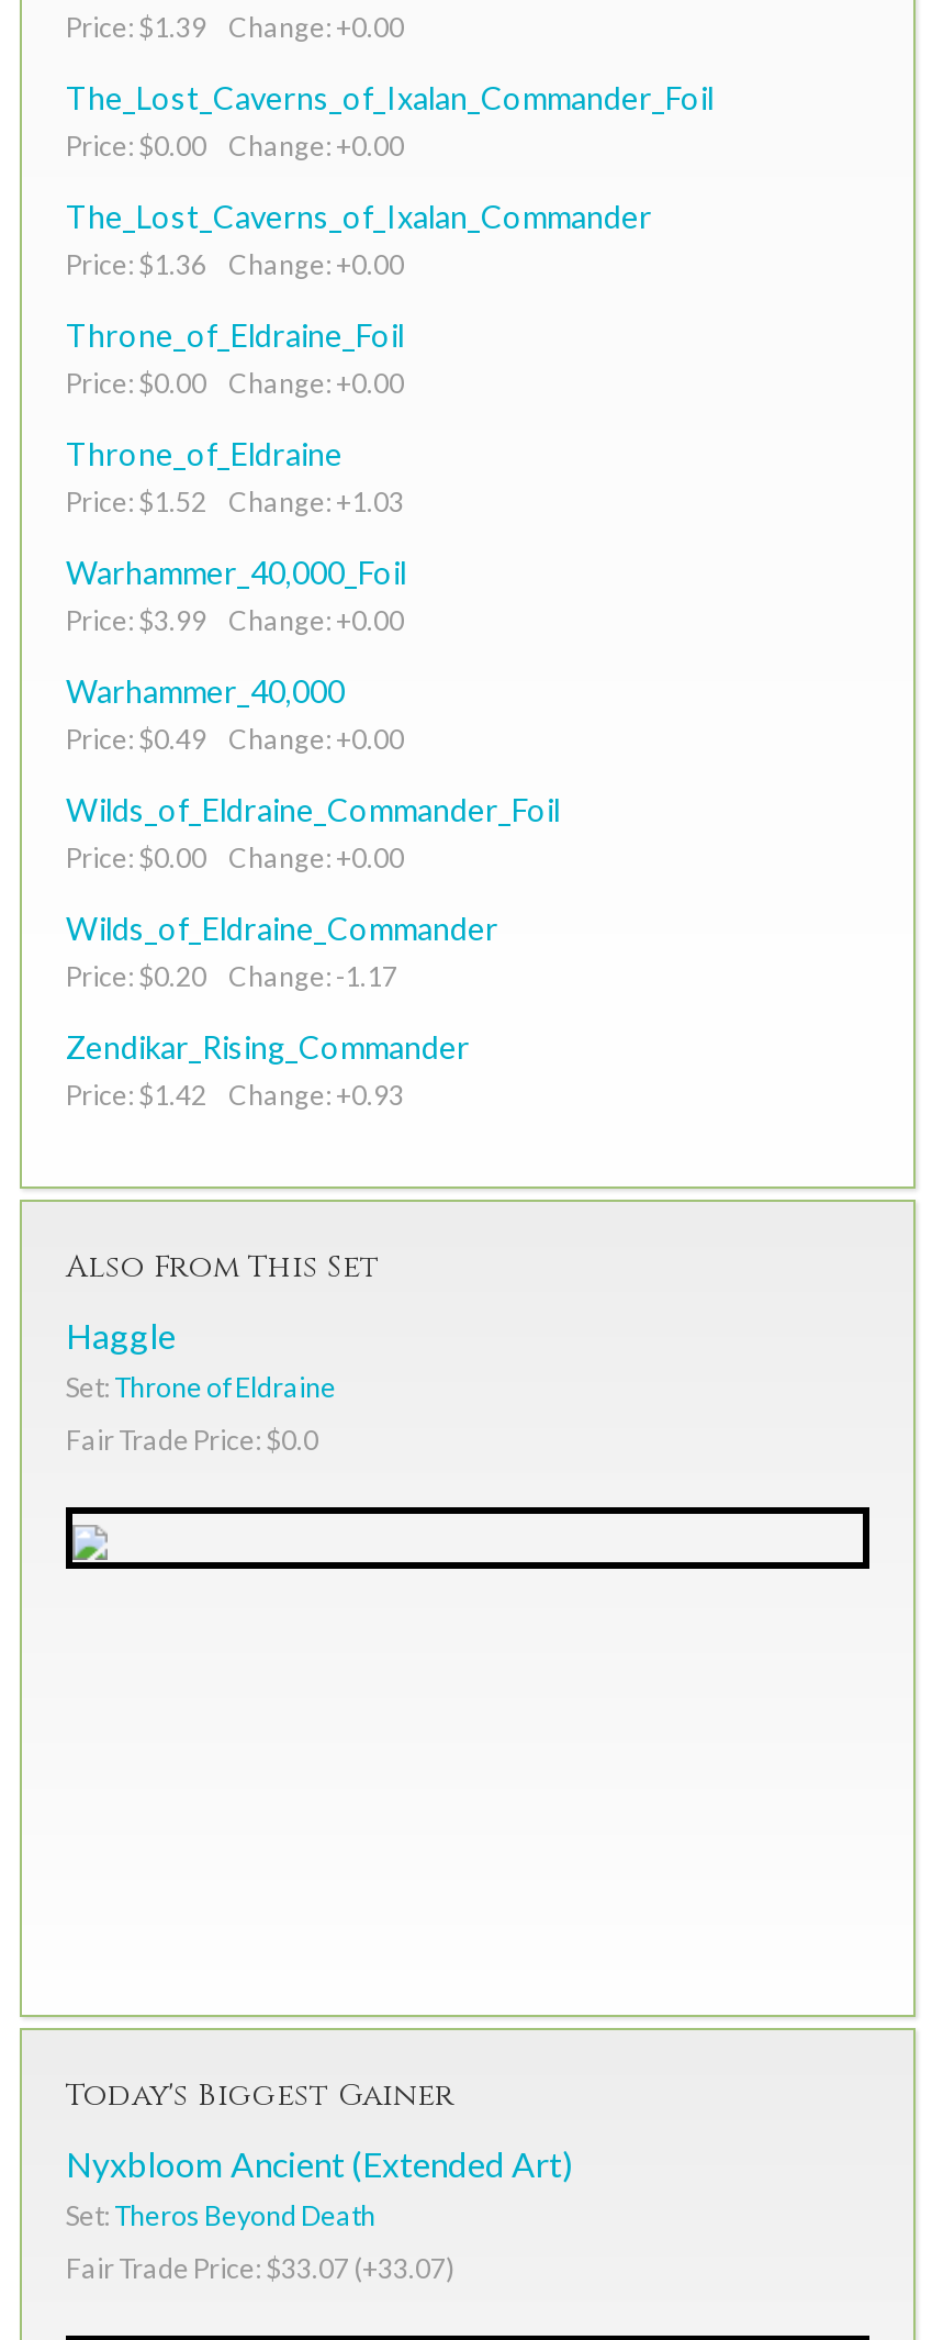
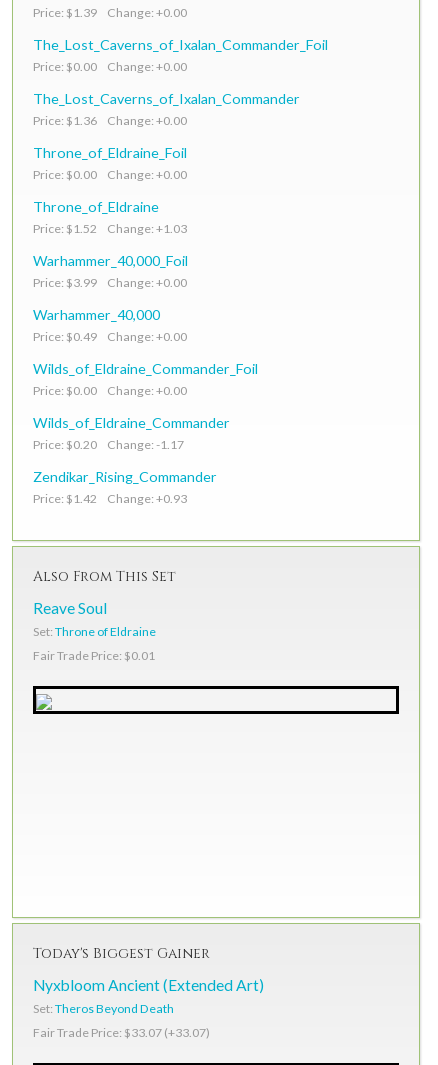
[66,1315,176,1355] Haggle -> [33,599,107,617] Reave Soul
[66,1423,318,1456] Fair Trade Price: $0.0 -> [33,648,155,663] Fair Trade Price: $0.01

